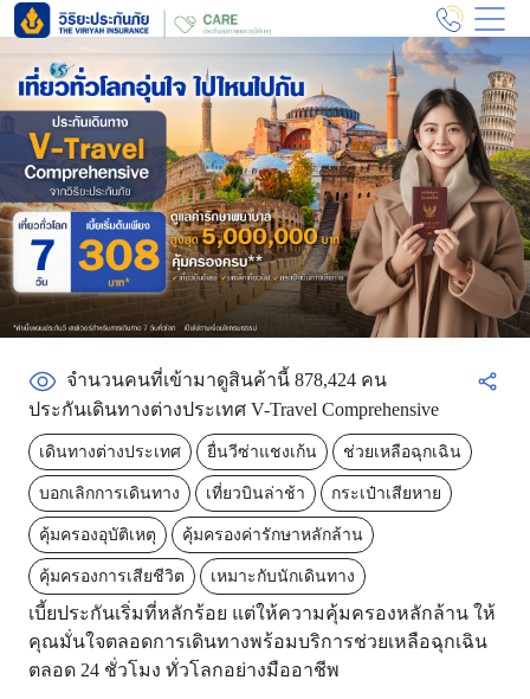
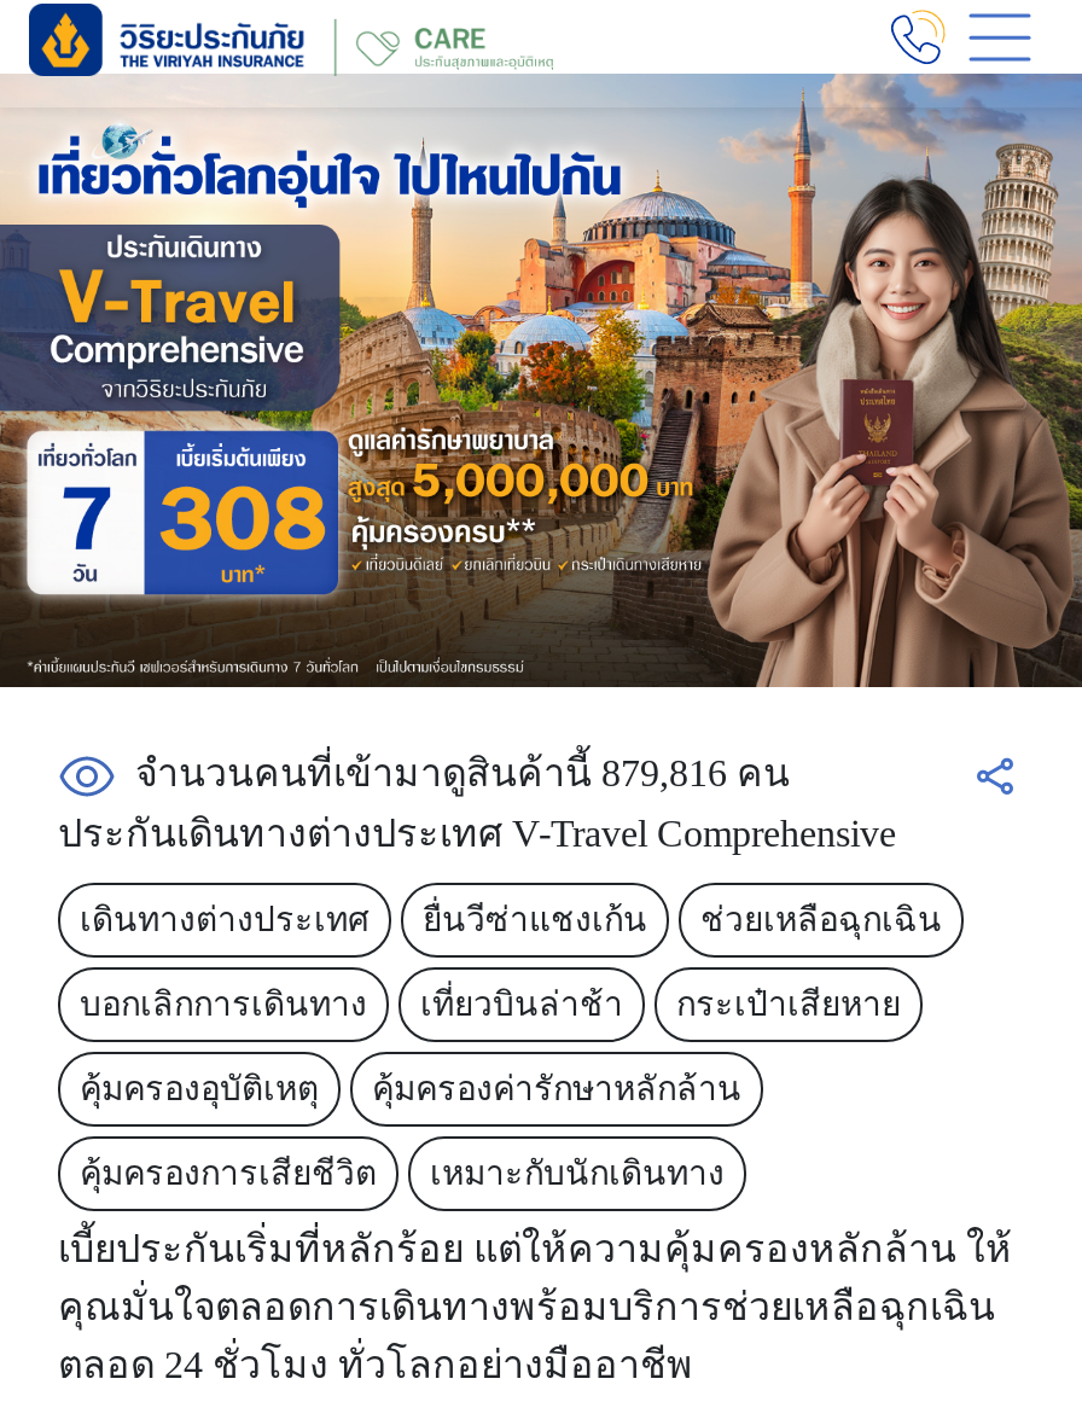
[62,370,387,390] จำนวนคนที่เข้ามาดูสินค้านี้ 878,424 คน -> [126,752,790,793] จำนวนคนที่เข้ามาดูสินค้านี้ 879,816 คน

